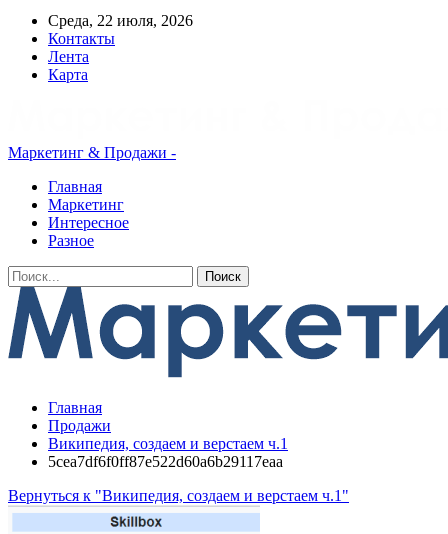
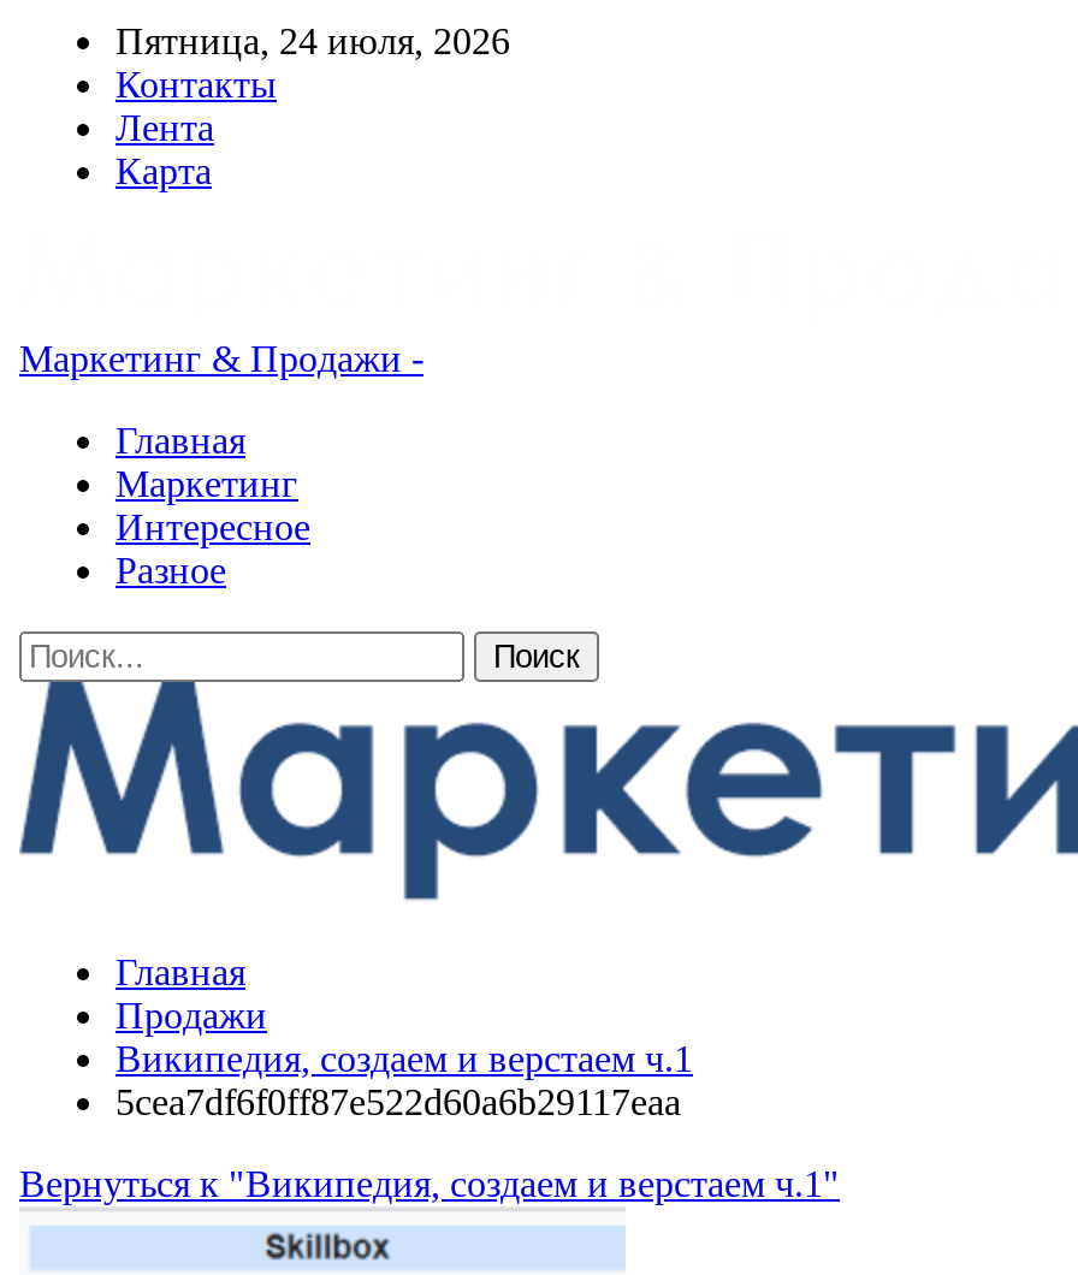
[48,12,193,29] Среда, 22 июля, 2026 -> [115,20,510,61] Пятница, 24 июля, 2026

